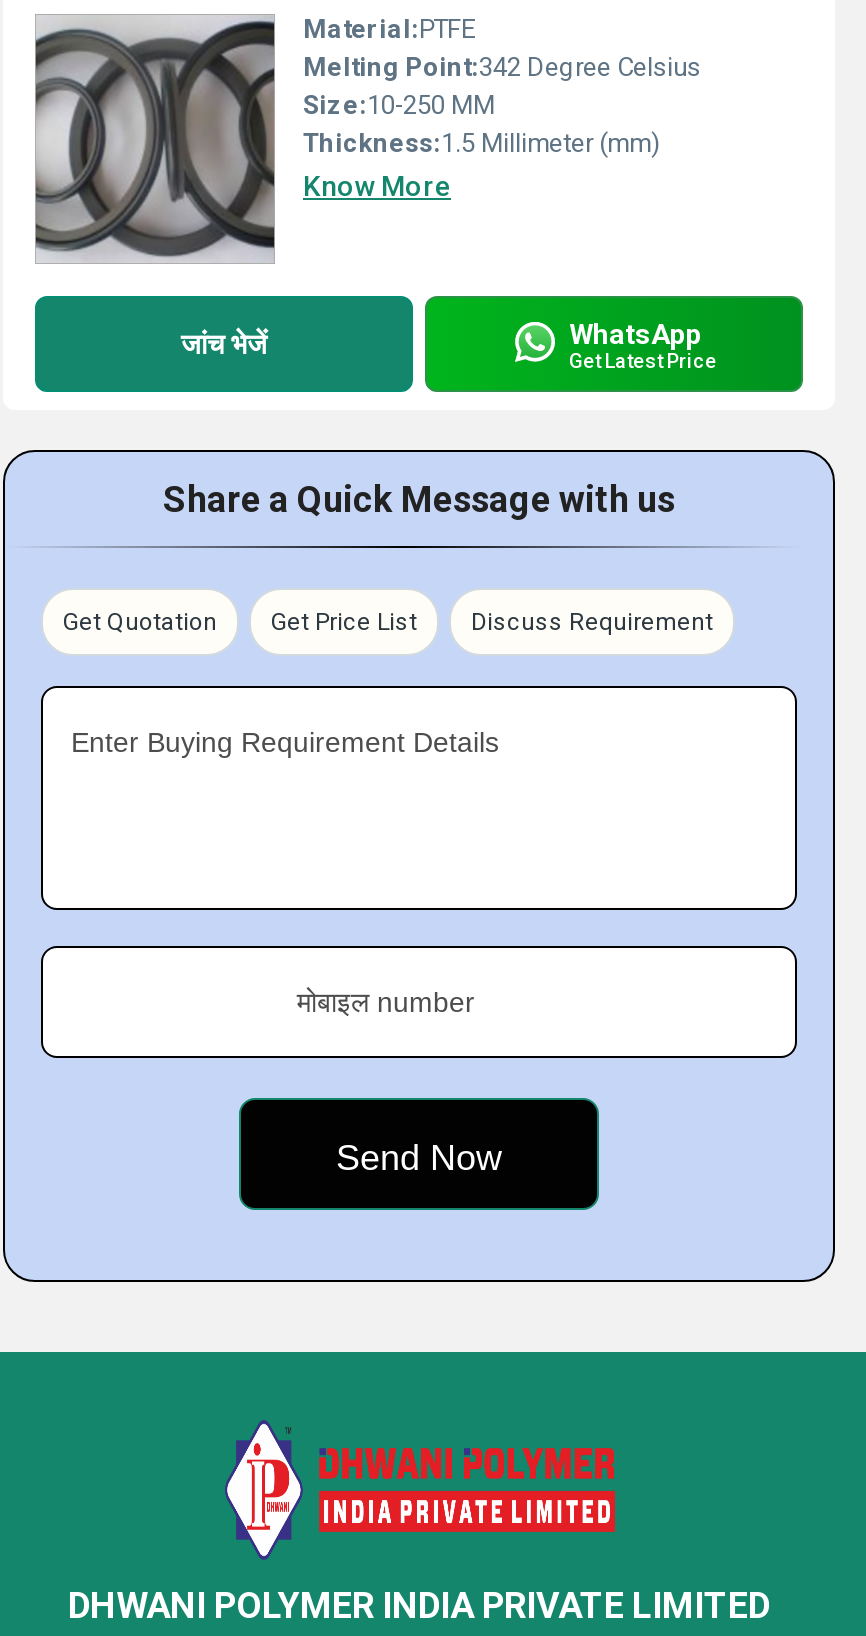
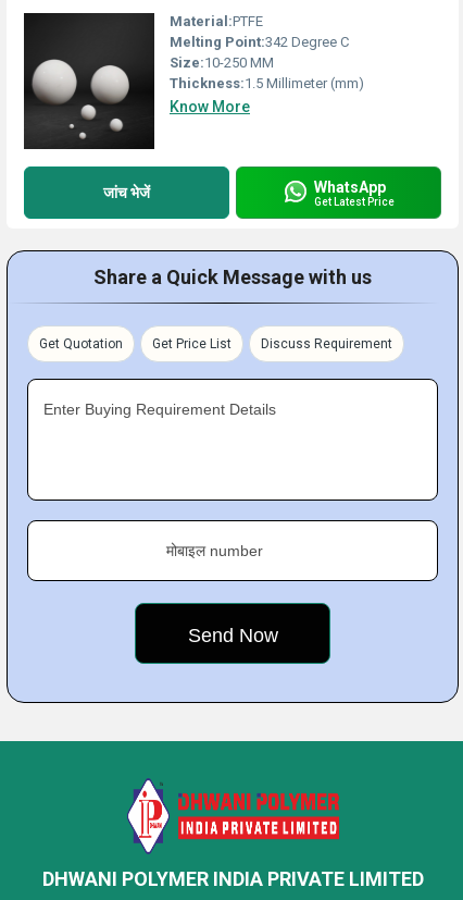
[35,14,701,264] [image] | Melting Point:342 Degree Celsius -> [23,12,349,150] [image] | Melting Point:342 Degree C

